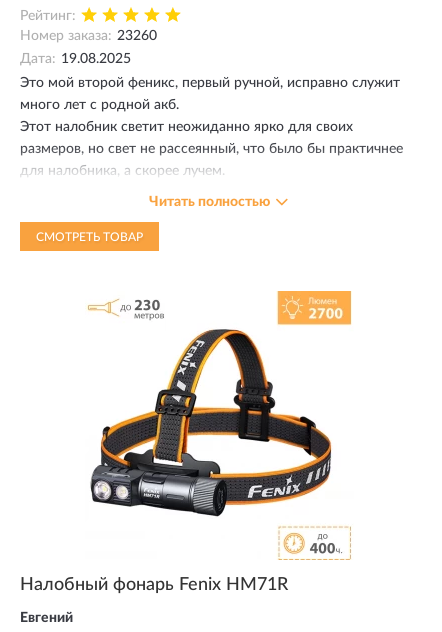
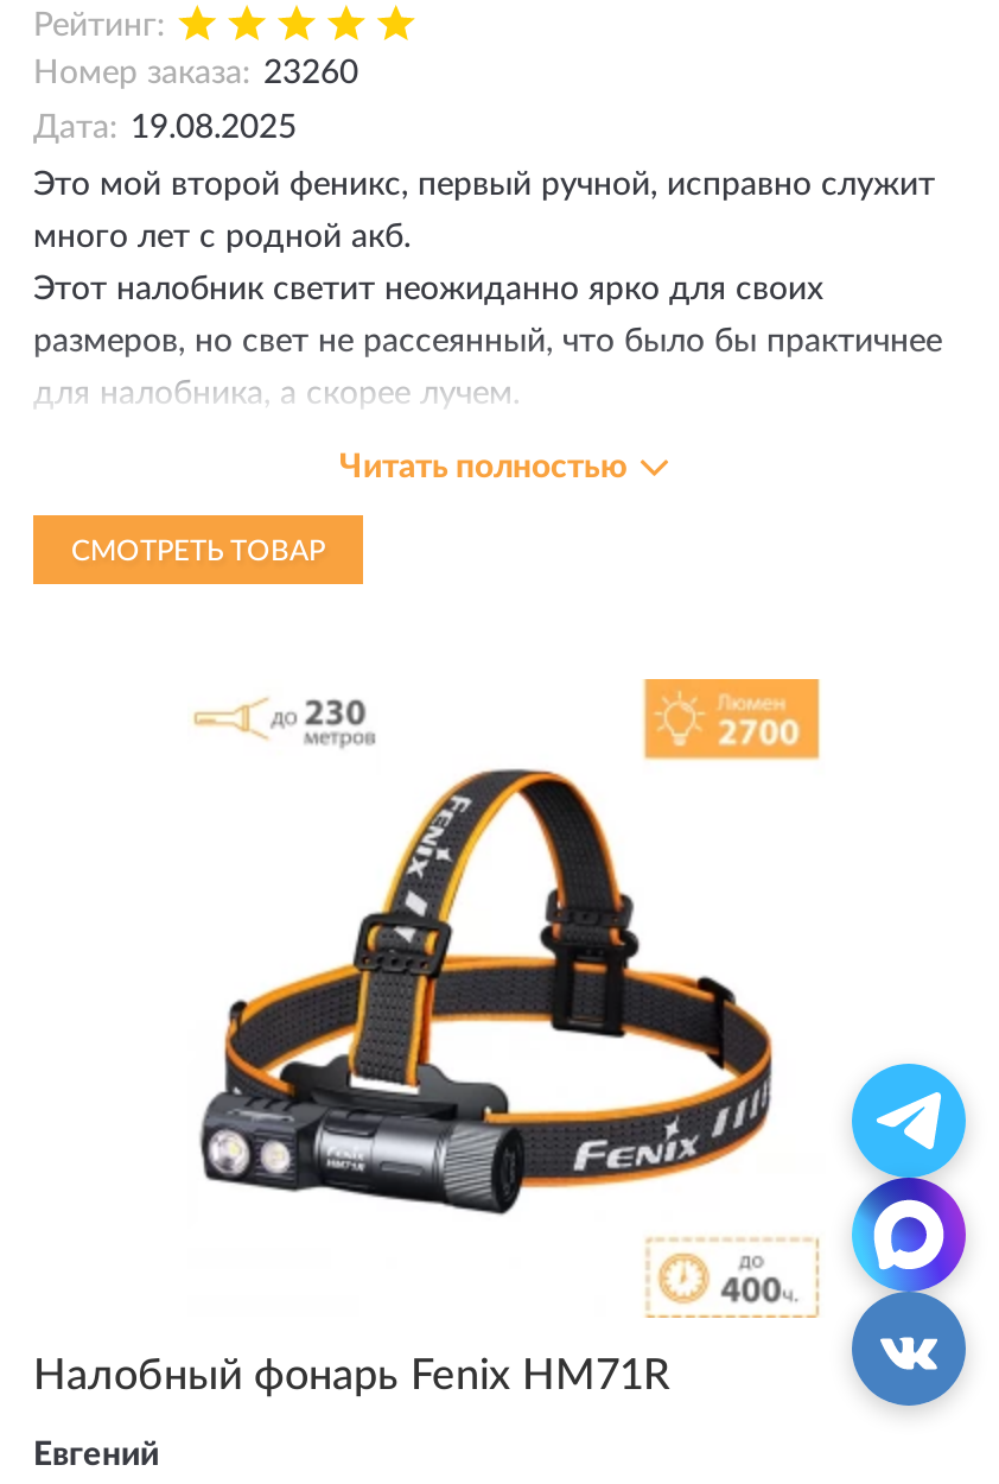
none -> [850,1061,968,1410] [image]

